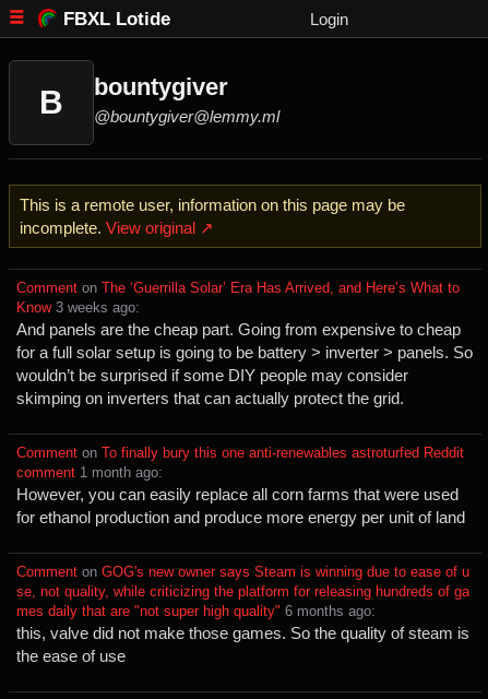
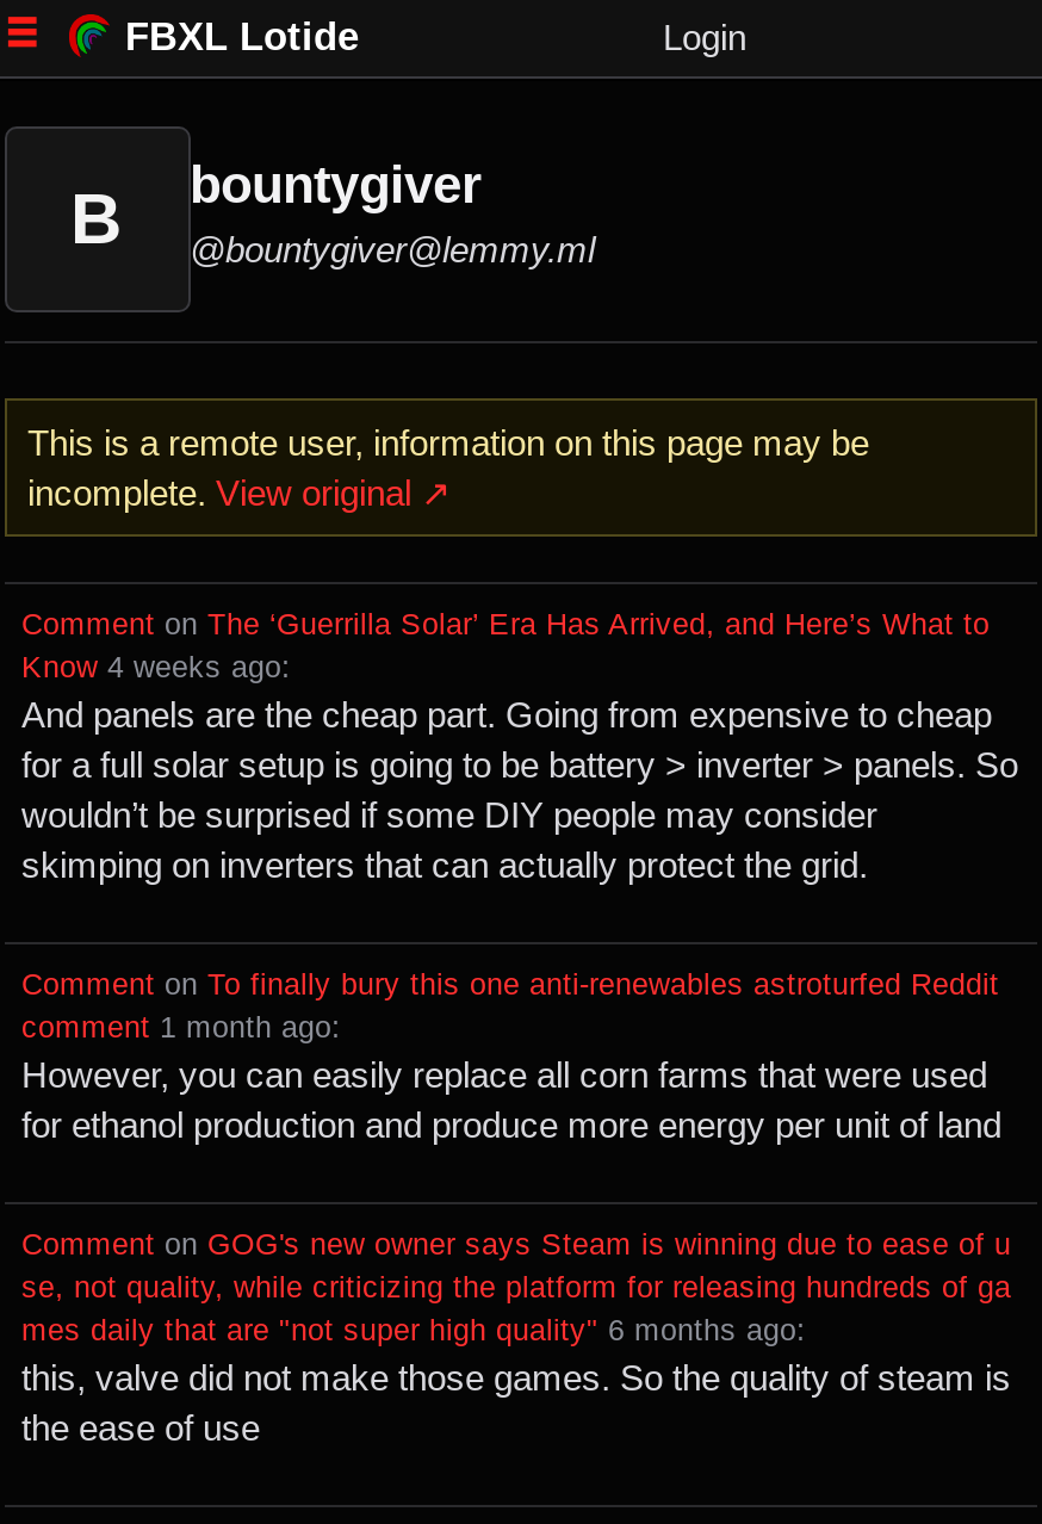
[16,301,140,316] Know 3 weeks ago: -> [21,652,291,685] Know 4 weeks ago:

